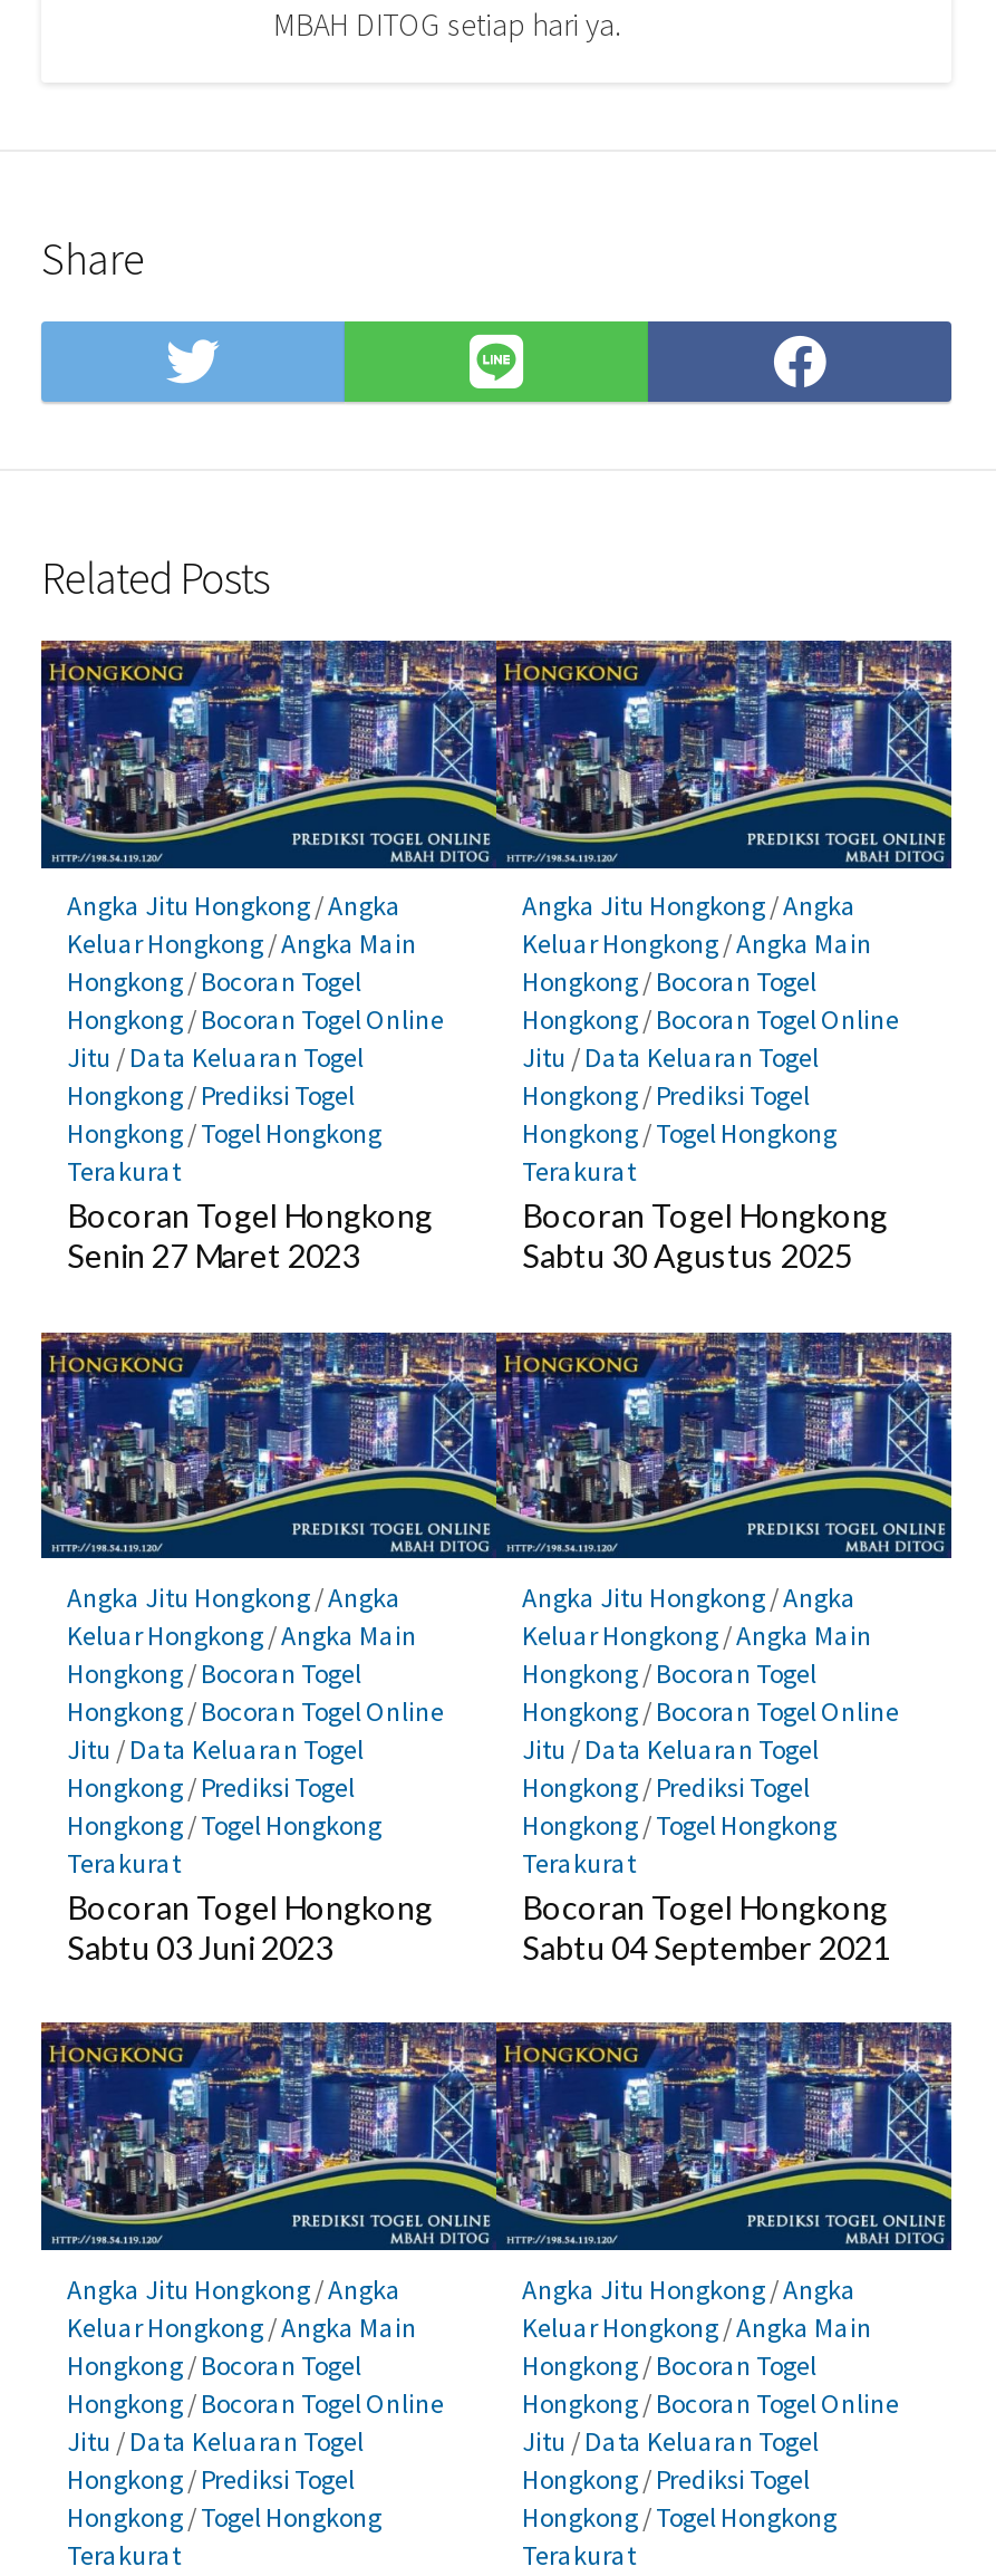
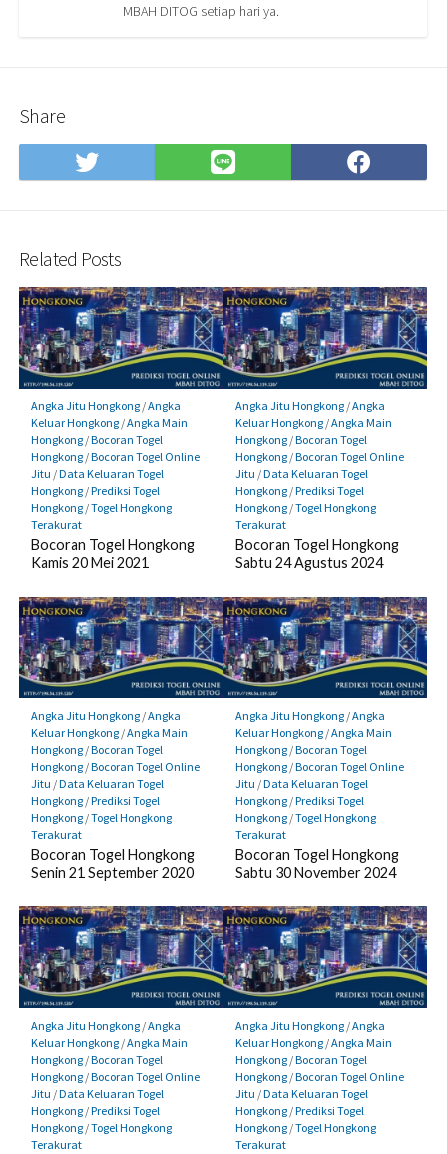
[67,1237,359,1275] Senin 27 Maret 2023 -> [30,554,148,571] Kamis 20 Mei 2021
[522,1237,852,1275] Sabtu 30 Agustus 2025 -> [234,554,382,571] Sabtu 24 Agustus 2024
[67,1929,332,1967] Sabtu 03 Juni 2023 -> [30,864,193,881] Senin 21 September 2020
[522,1929,890,1967] Sabtu 04 September 2021 -> [234,864,395,881] Sabtu 30 November 2024

